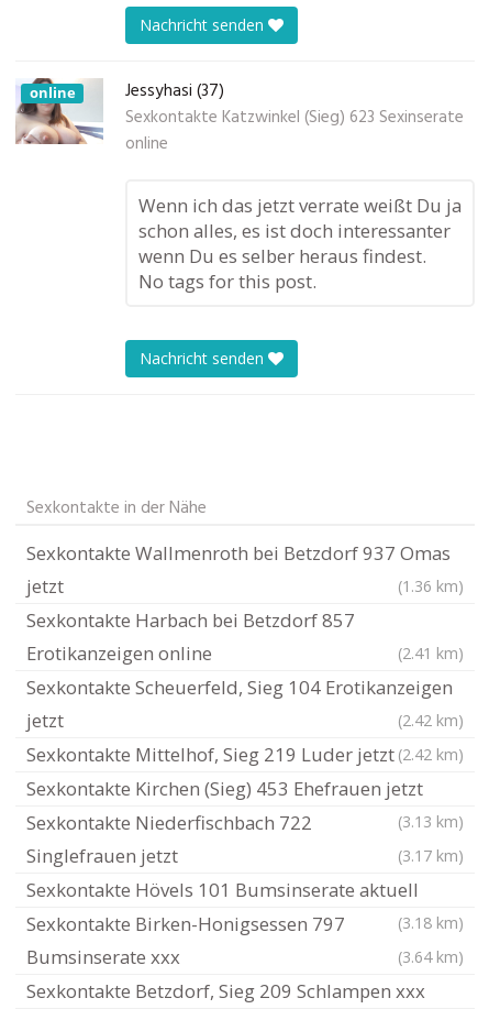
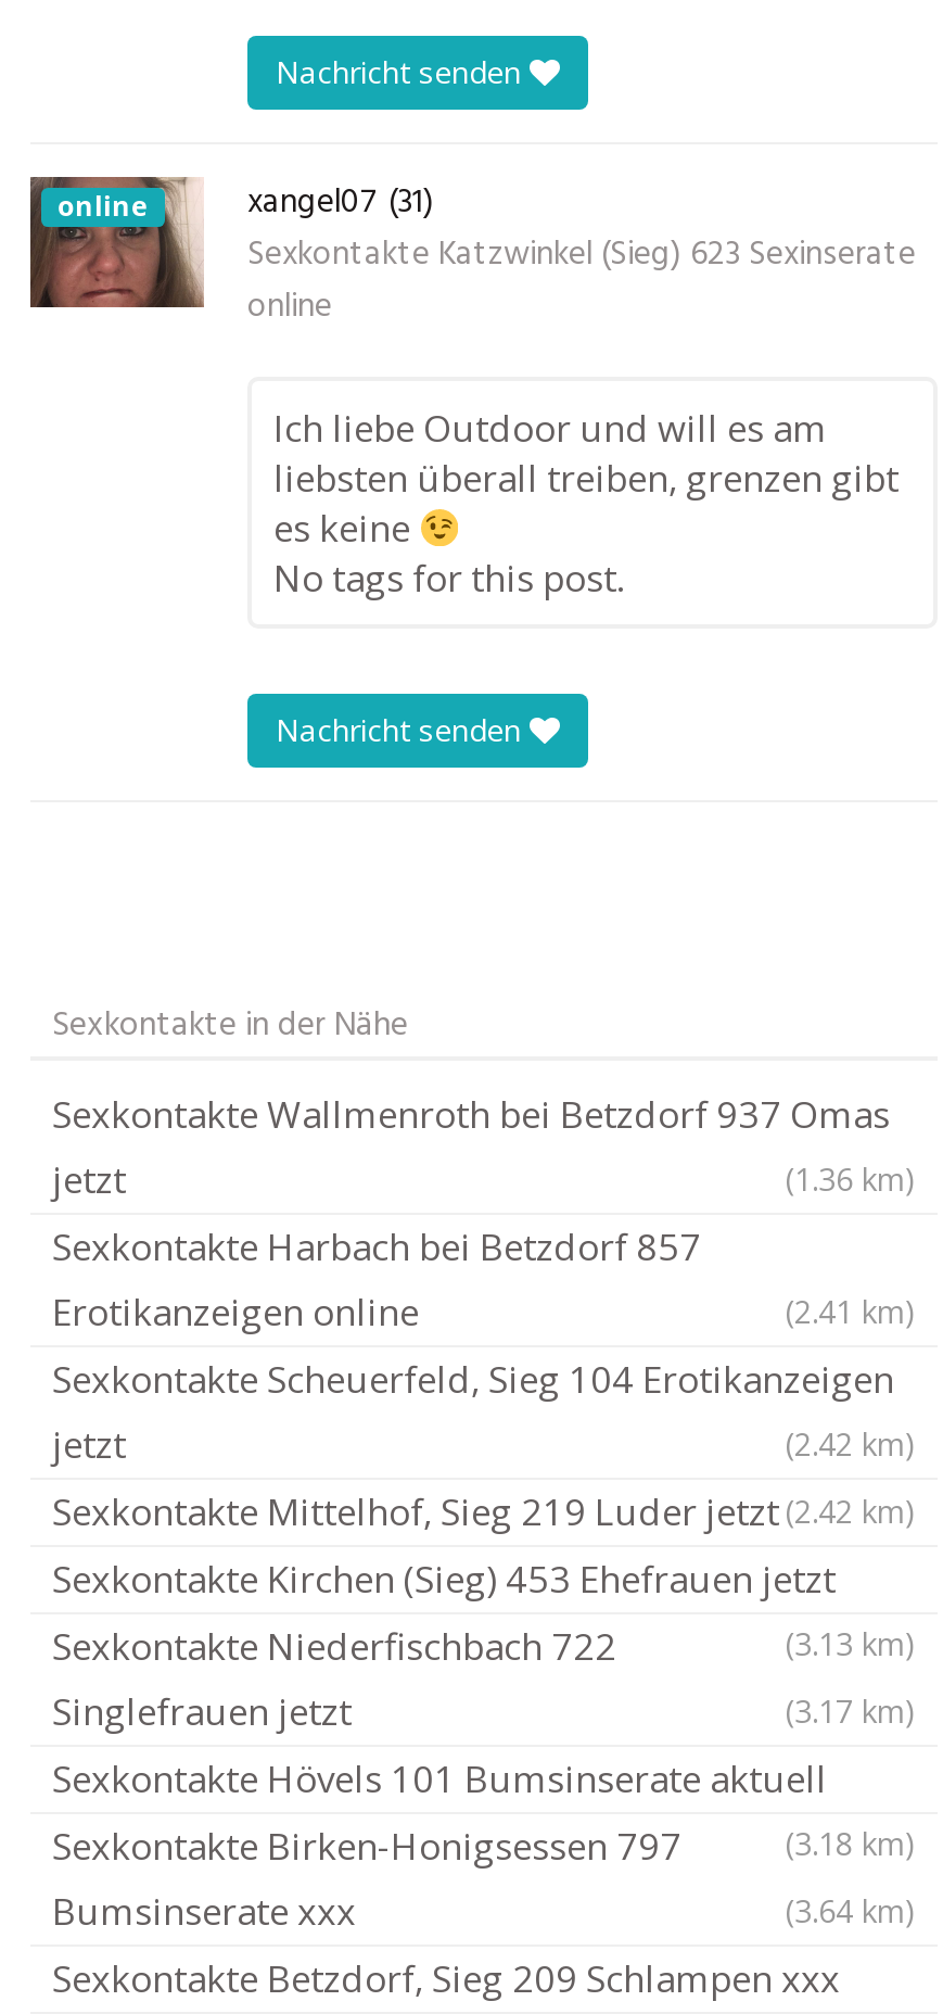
[15,78,224,145] [image] | Jessyhasi (37) -> [28,175,434,309] [image] | xangel07 (31)
[138,193,462,268] Wenn ich das jetzt verrate weißt Du ja | schon alles, es ist doch interessanter | wenn Du es selber heraus findest. -> [273,403,899,553] Ich liebe Outdoor und will es am | liebsten überall treiben, grenzen gibt | es keine

